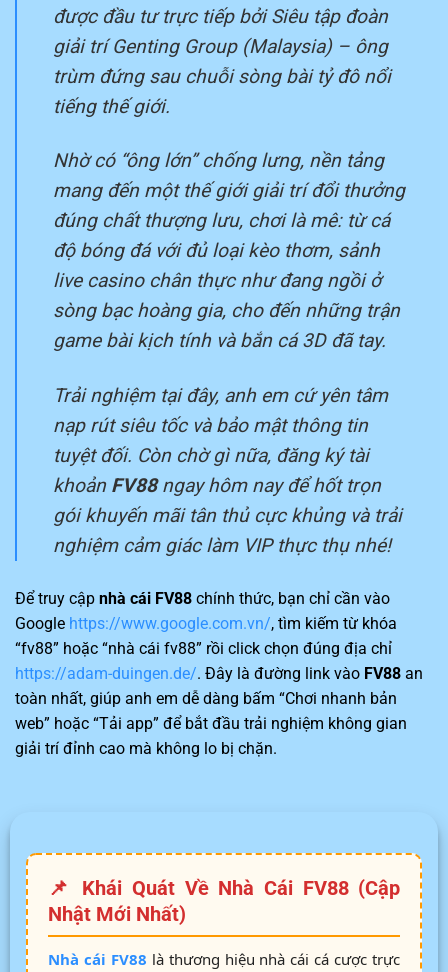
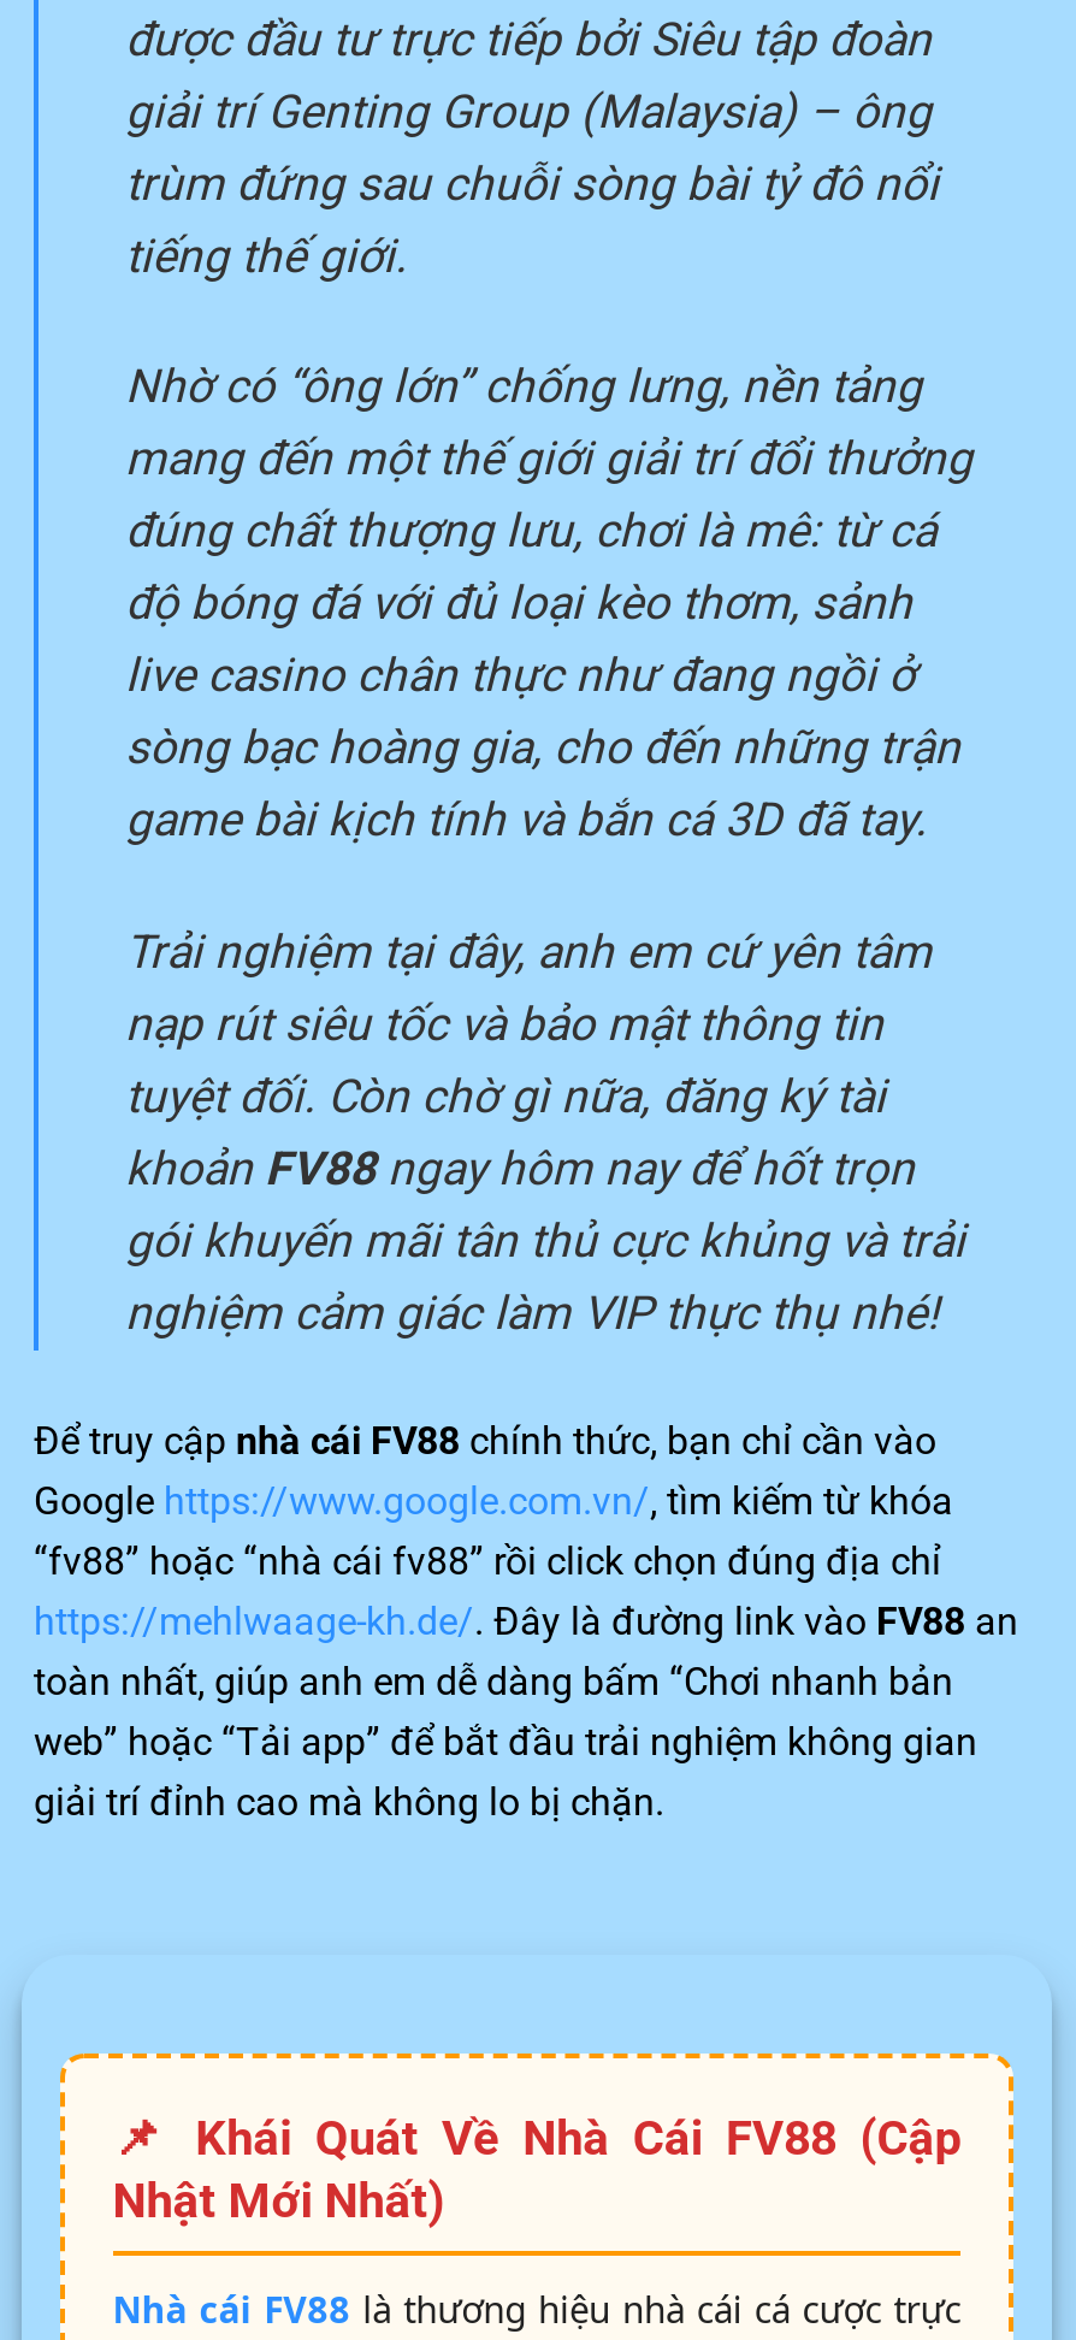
[15,664,423,683] https://adam-duingen.de/. Đây là đường link vào FV88 an -> [34,1599,1018,1645] https://mehlwaage-kh.de/. Đây là đường link vào FV88 an

